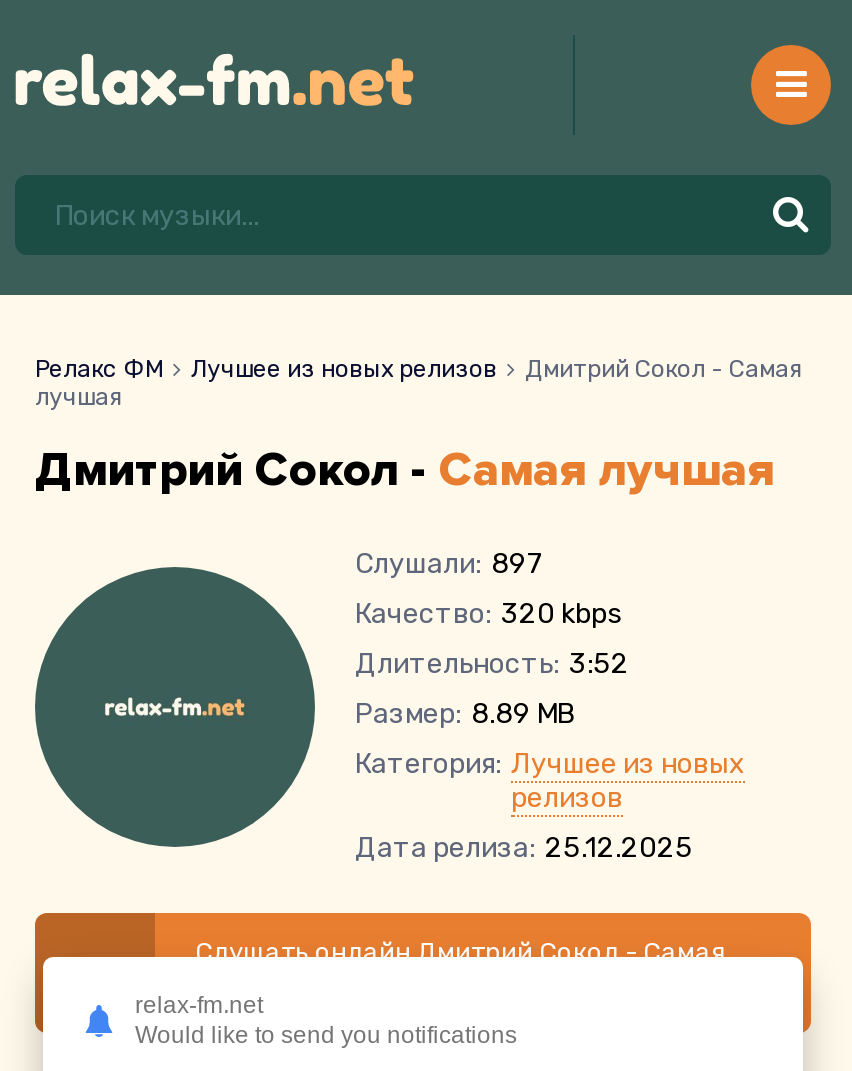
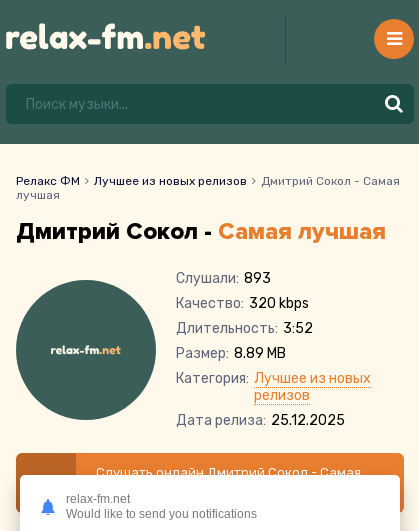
[355,547,543,581] Слушали: 897 -> [176,270,271,287] Слушали: 893

